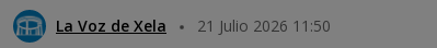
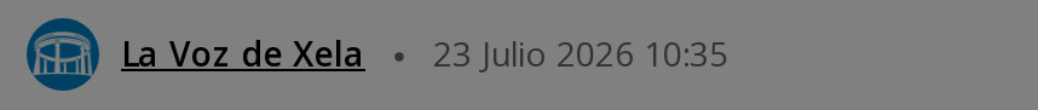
[56,15,331,36] La Voz de Xela 21 Julio 2026 11:50 -> [121,30,728,76] La Voz de Xela 23 Julio 2026 10:35

